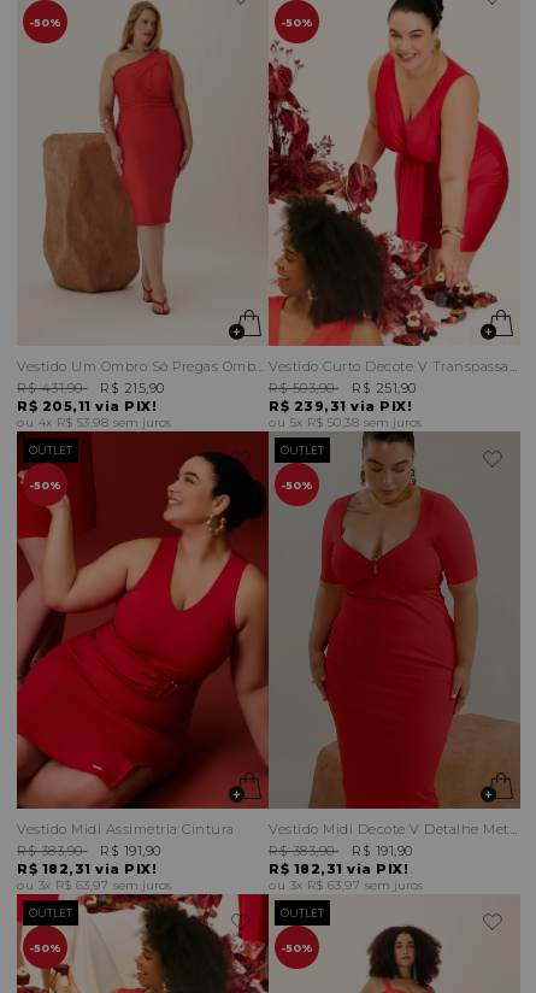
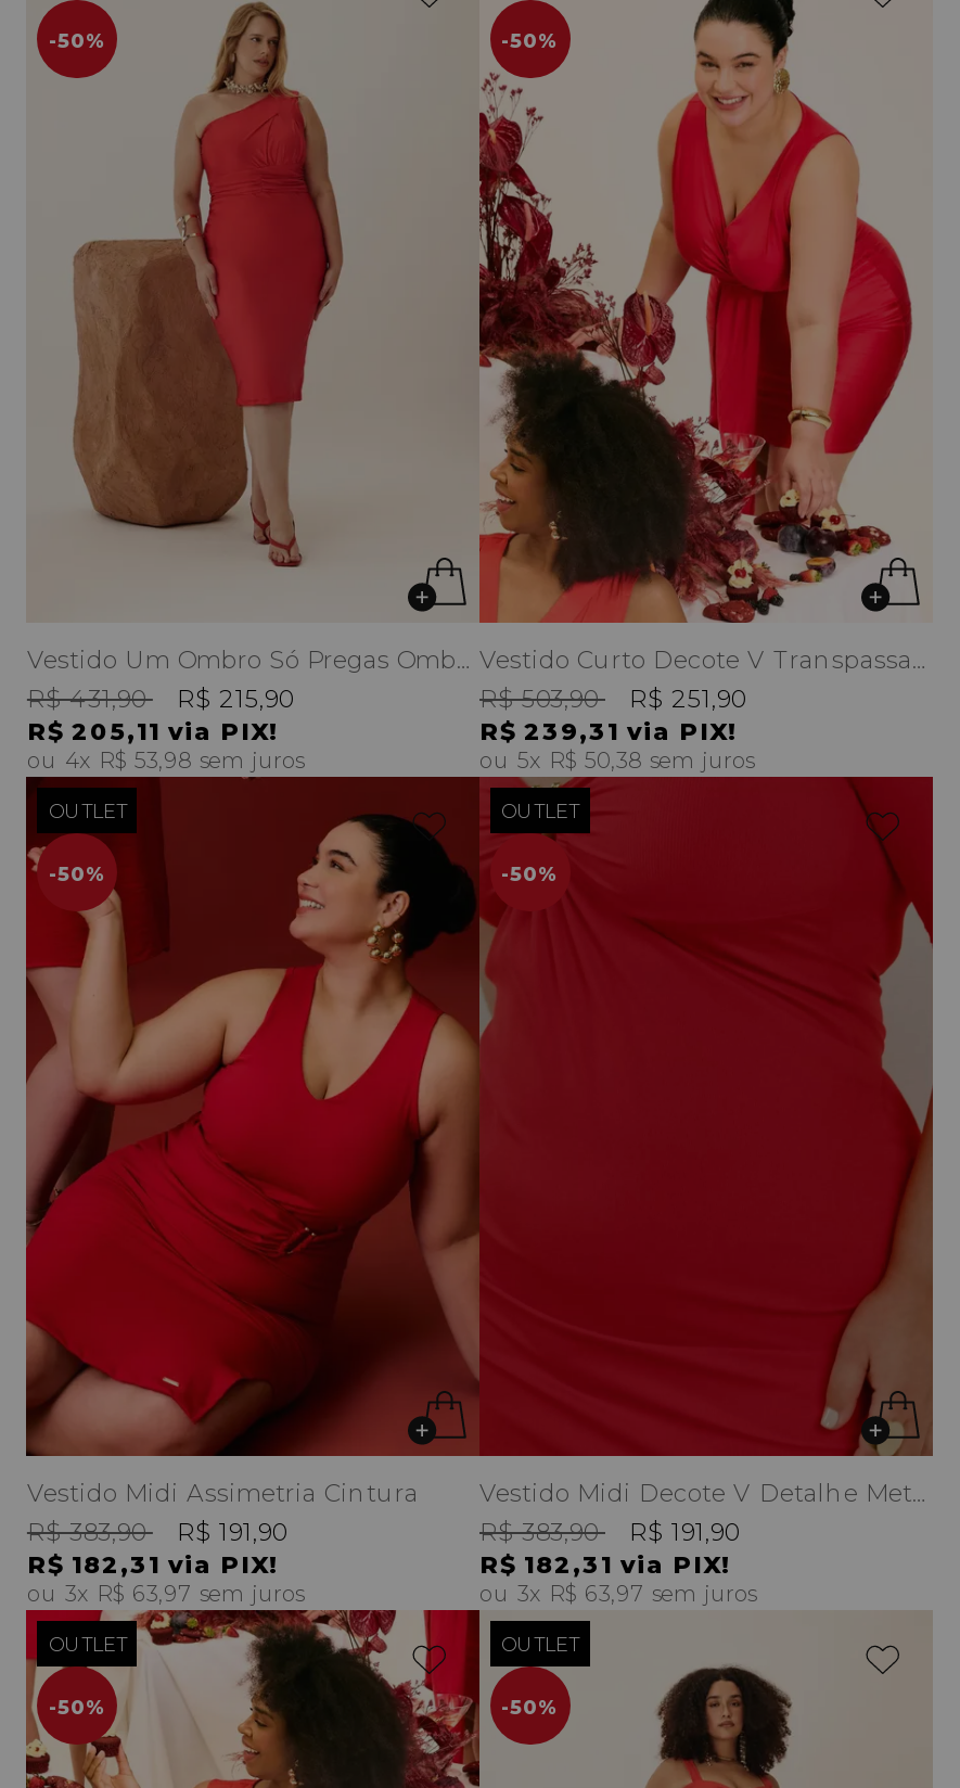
[267,433,520,810] [image] -> [477,777,933,1458] [image]

